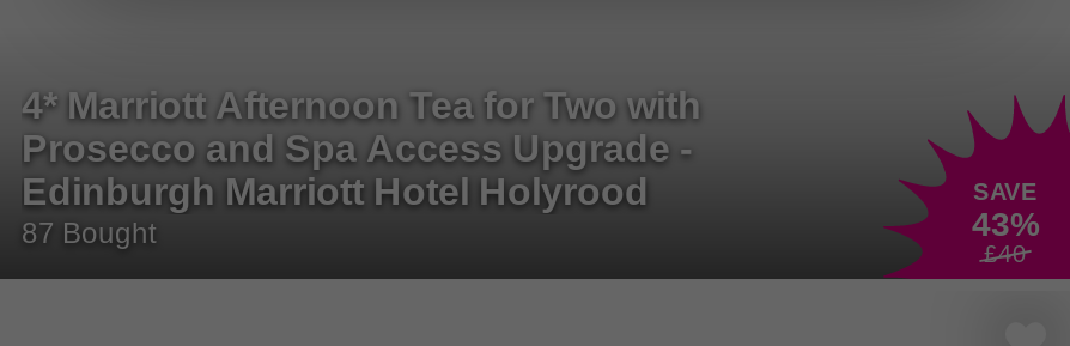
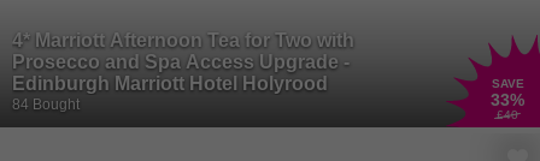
[22,216,156,249] 87 Bought -> [12,96,80,112] 84 Bought
[972,204,1039,242] 43% -> [491,90,524,109] 33%

